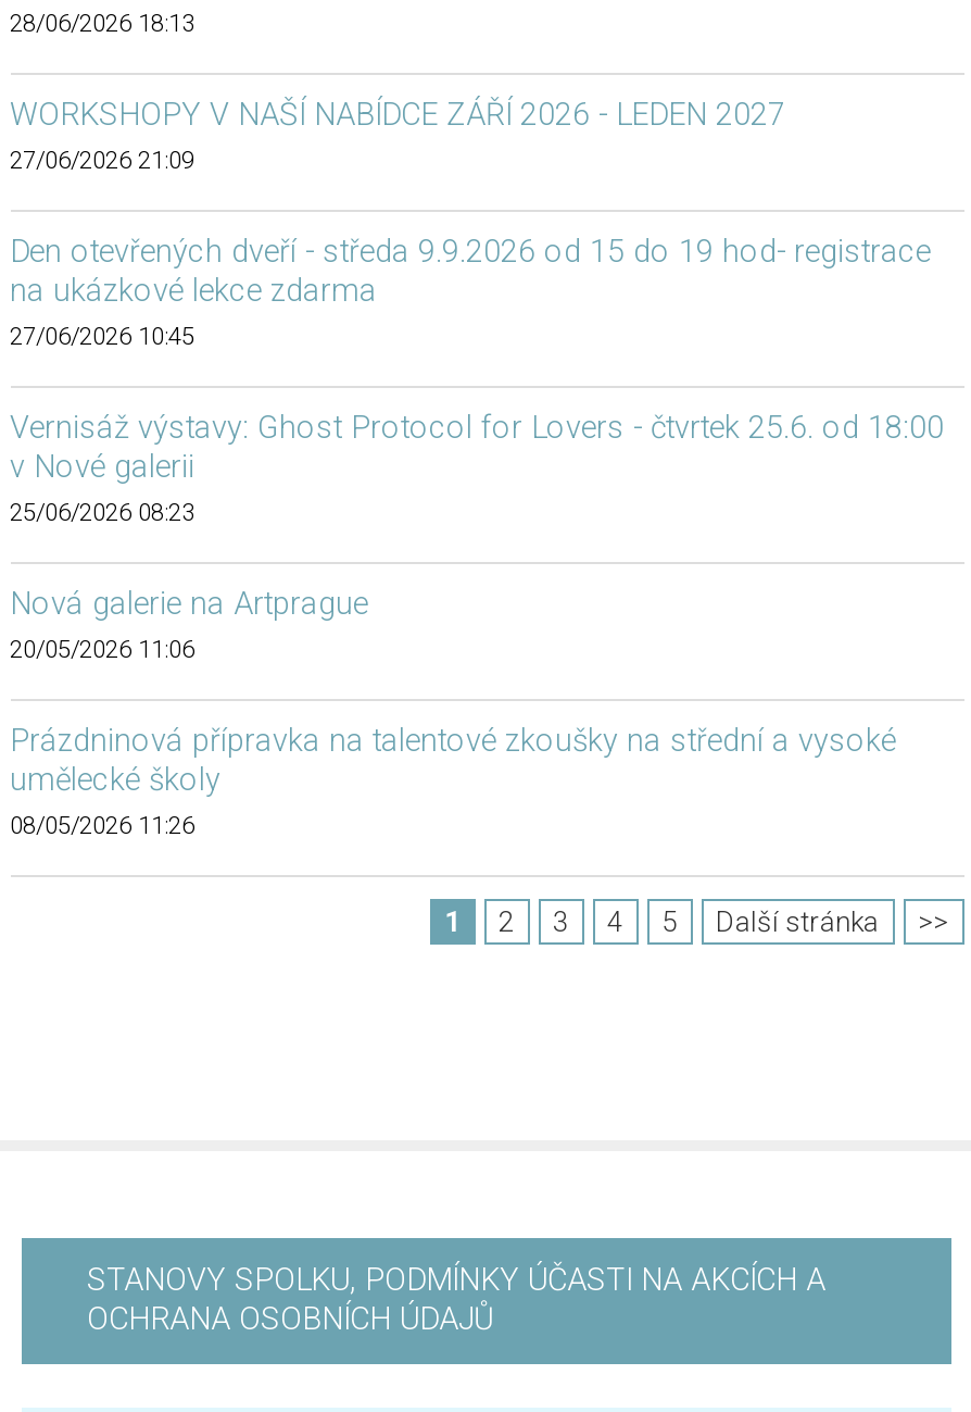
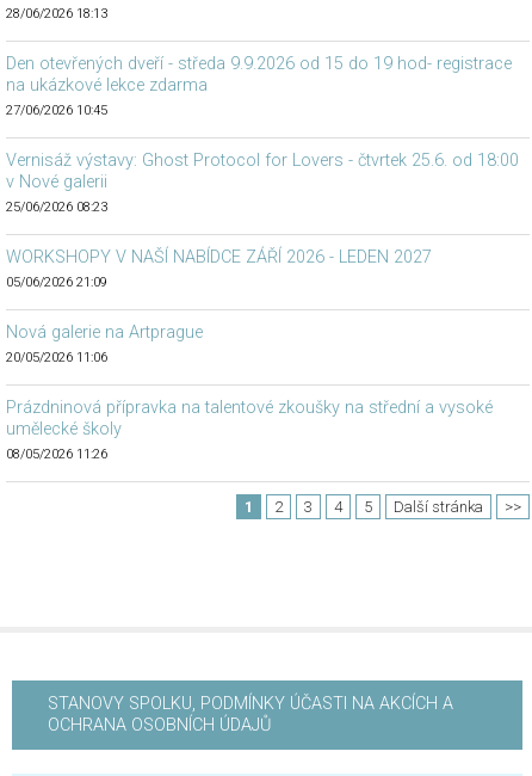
moved [10,97,785,134] -> [5,247,431,267]: WORKSHOPY V NAŠÍ NABÍDCE ZÁŘÍ 2026 - LEDEN 2027
[10,147,194,175] 27/06/2026 21:09 -> none
moved [10,234,944,527] -> [5,54,518,215]: Den otevřených dveří - středa 9.9.2026 od 15 do 19 hod- registrace | na ukázkové lekce zdarma | 27/06/2026 10:45 | Vernisáž výstavy: Ghost Protocol for Lovers - čtvrtek 25.6. od 18:00 | v Nové galerii | 25/06/2026 08:23
none -> [5,275,107,290] 05/06/2026 21:09

